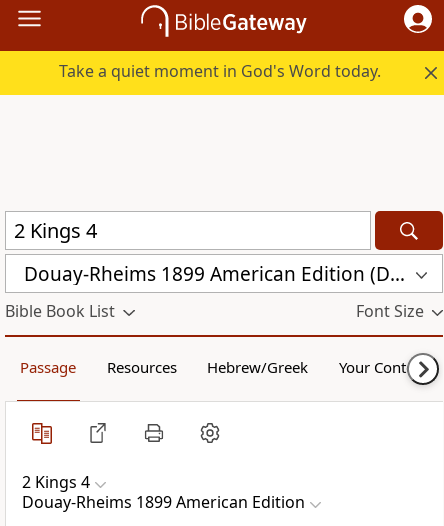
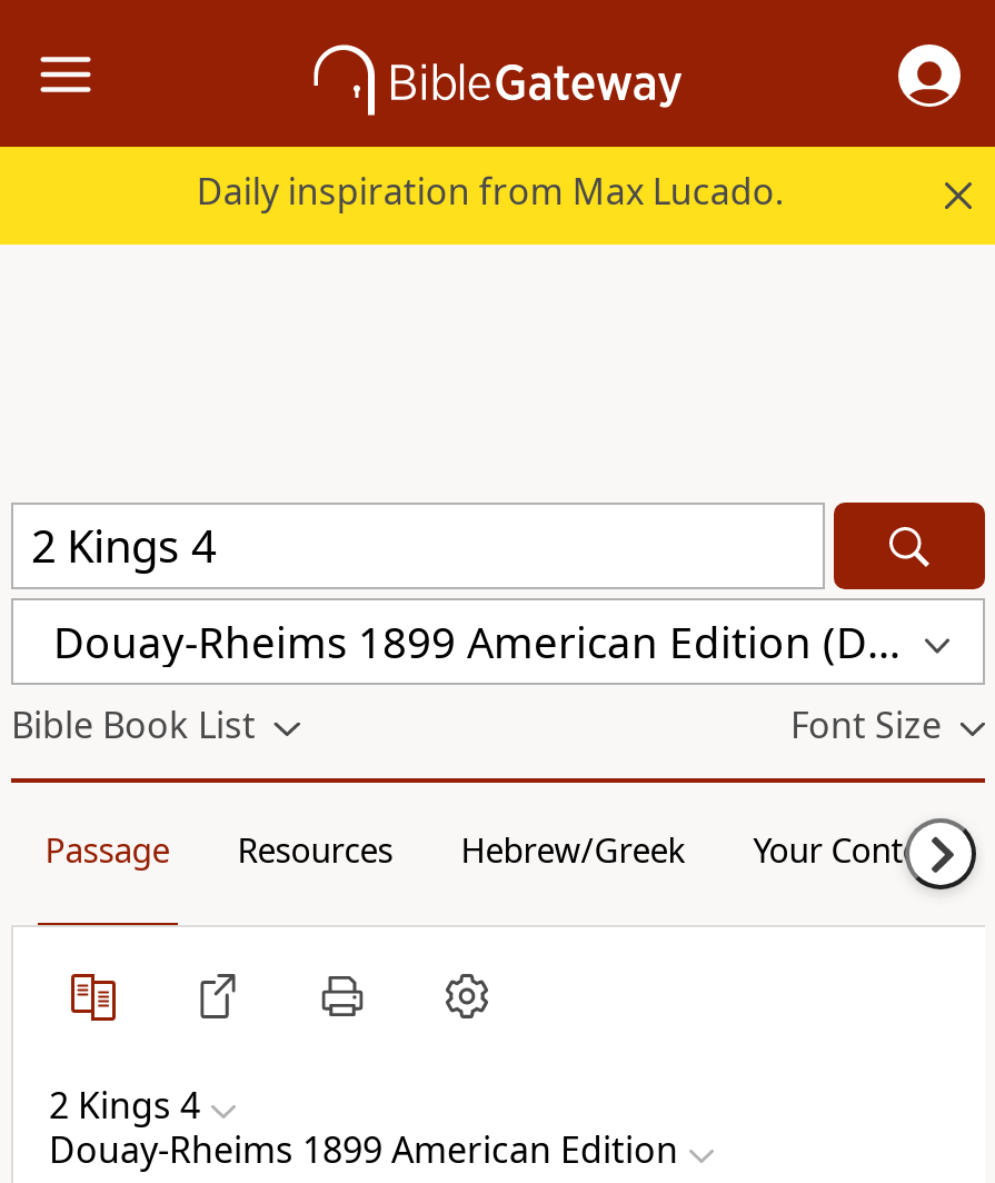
[59,60,381,82] Take a quiet moment in God's Word today. -> [197,167,784,216] Daily inspiration from Max Lucado.

